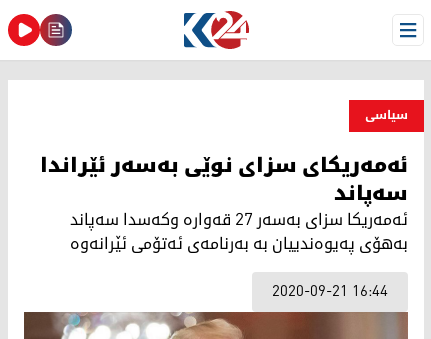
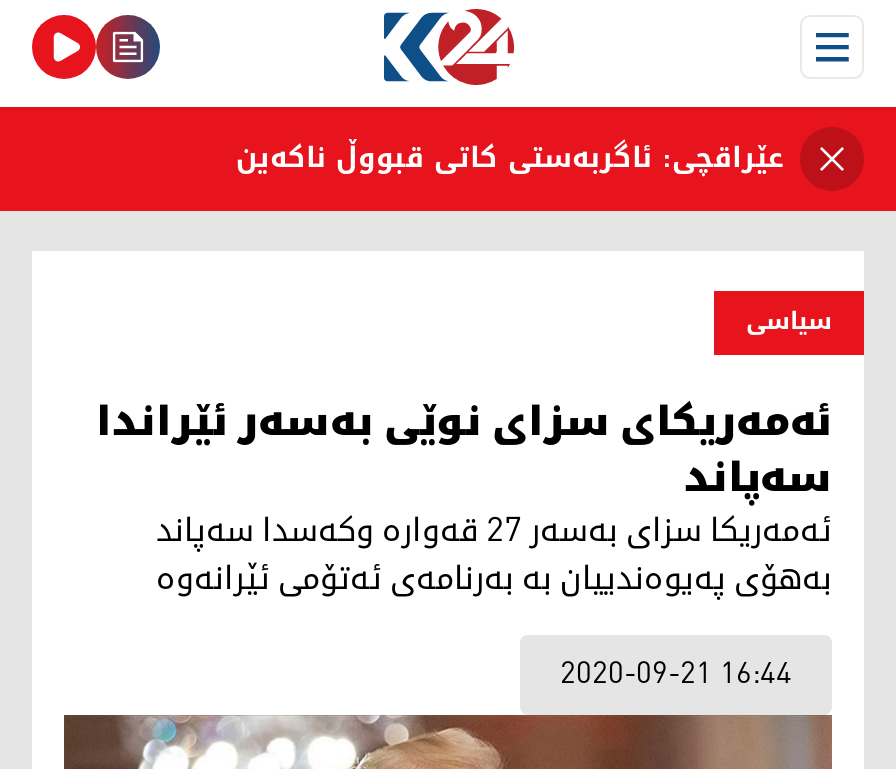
none -> [236,129,784,187] عێراقچی: ئاگربەستی کاتی قبووڵ ناکەین

